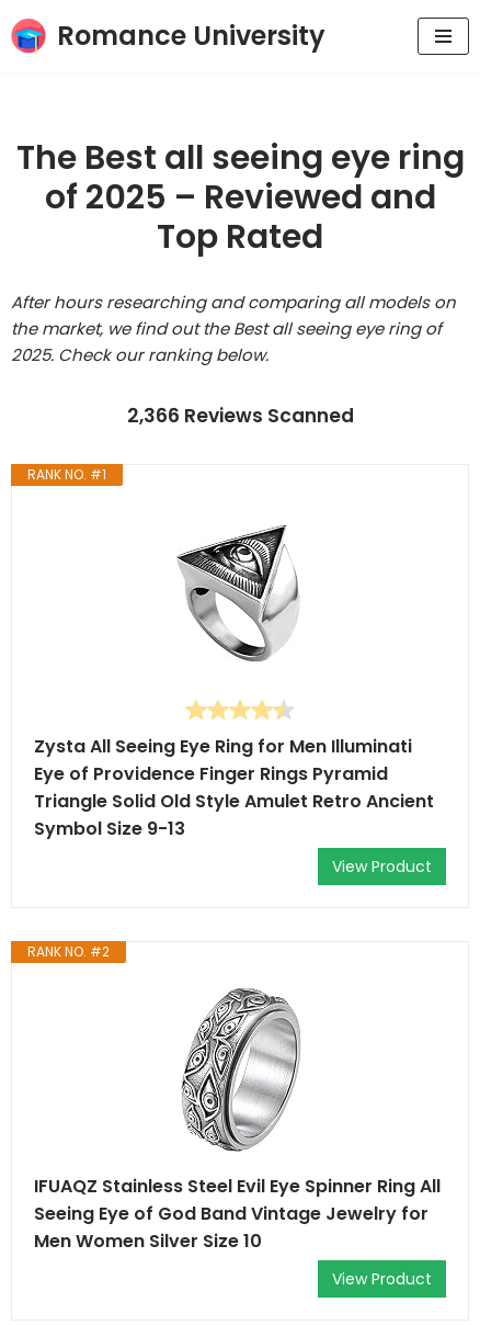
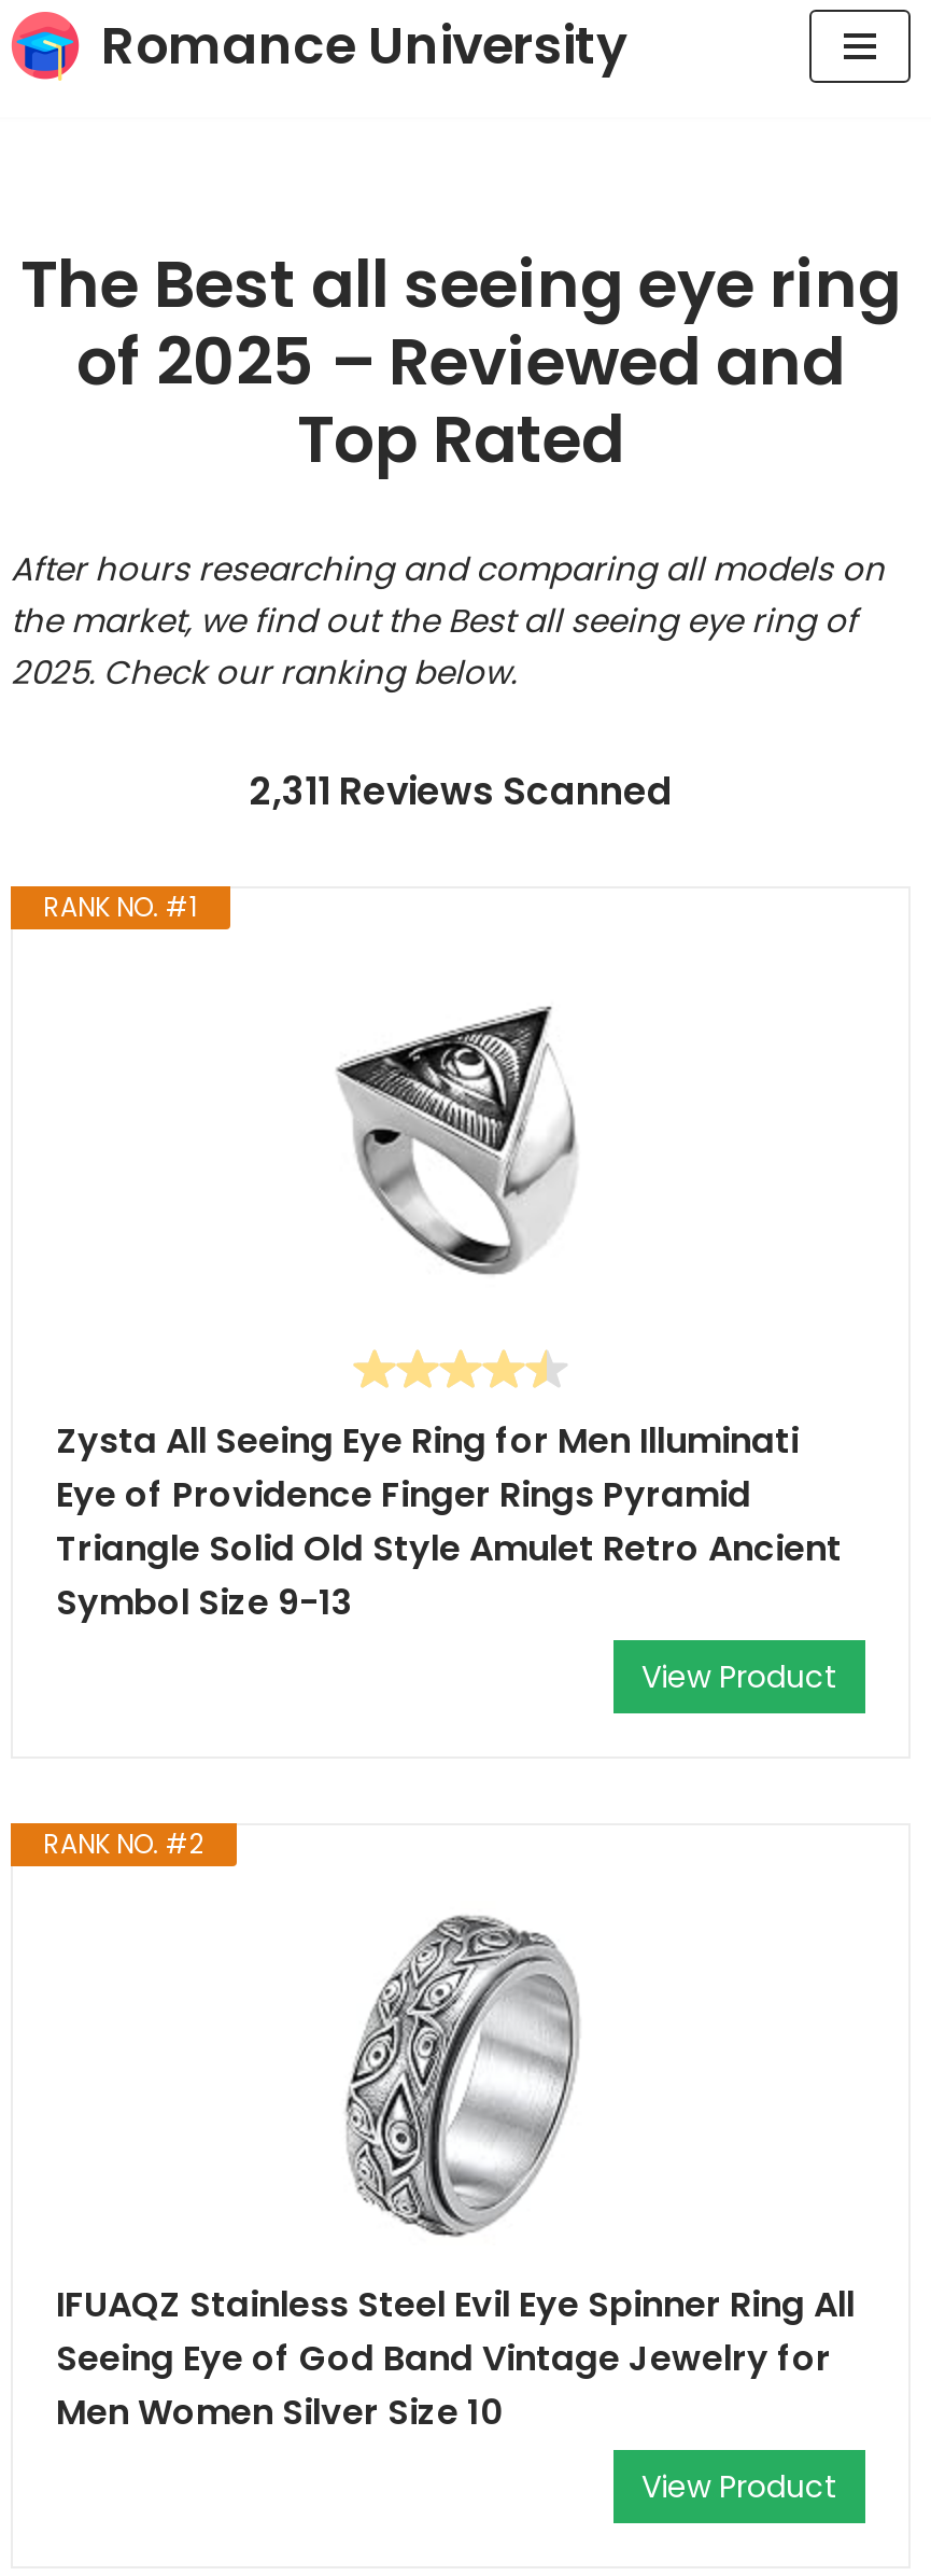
[127,403,353,429] 2,366 Reviews Scanned -> [249,766,673,817] 2,311 Reviews Scanned

